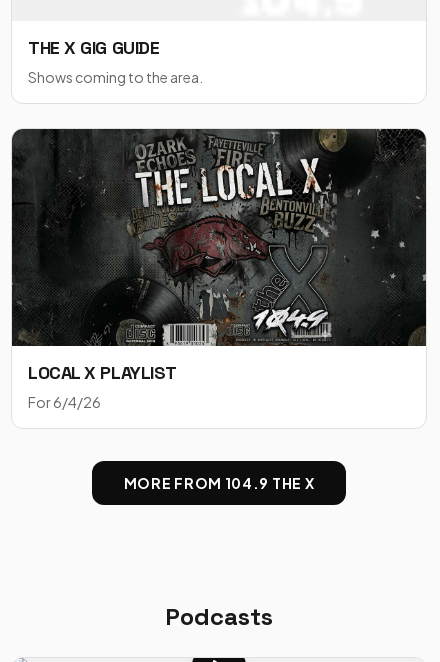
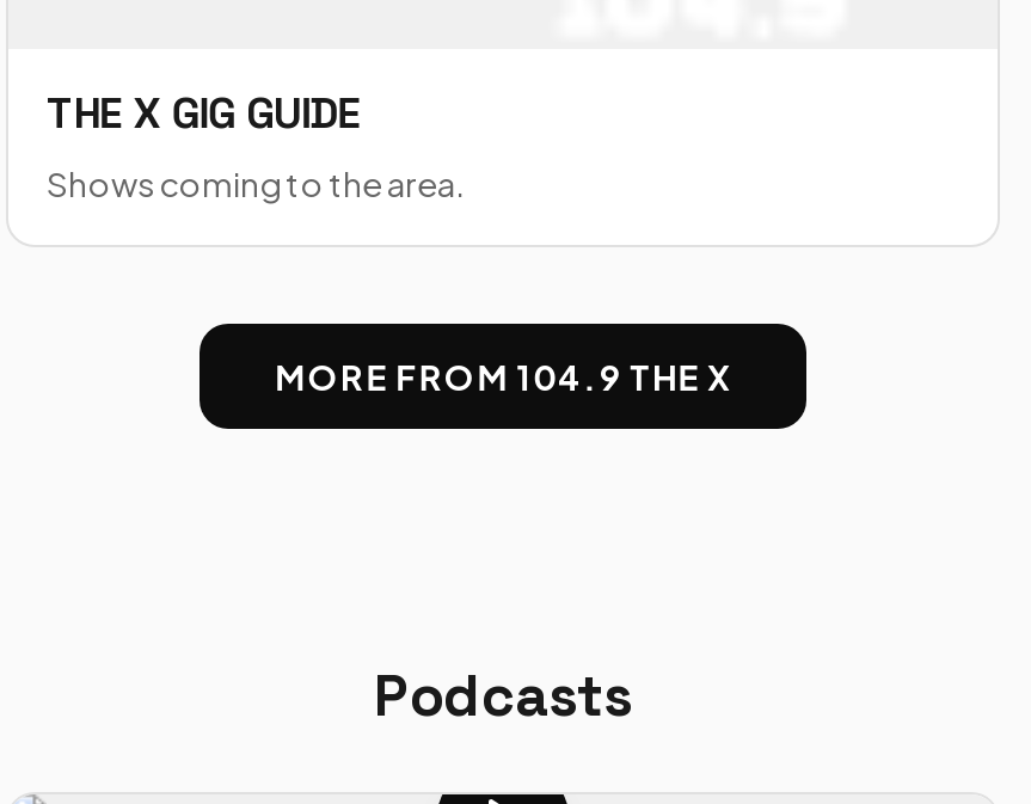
[11,128,427,411] [image] | LOCAL X PLAYLIST | For 6/4/26 -> none

